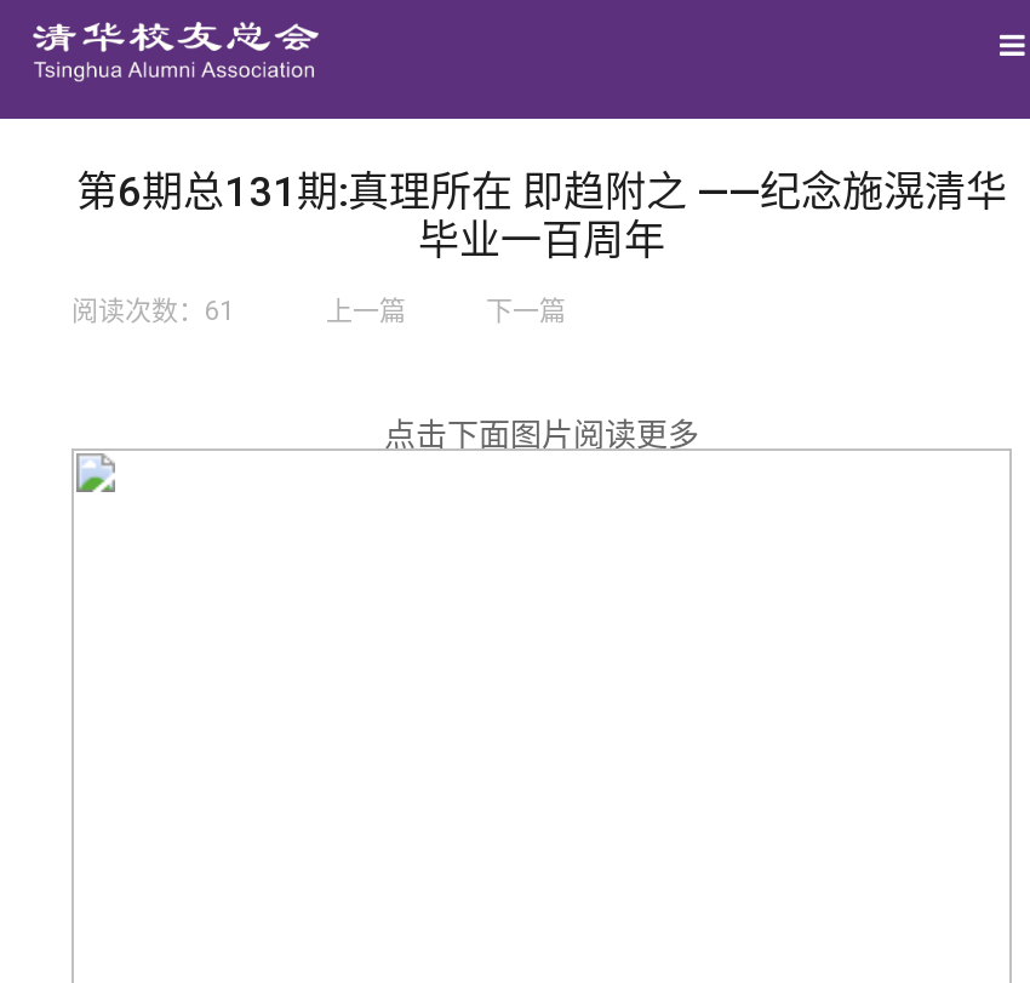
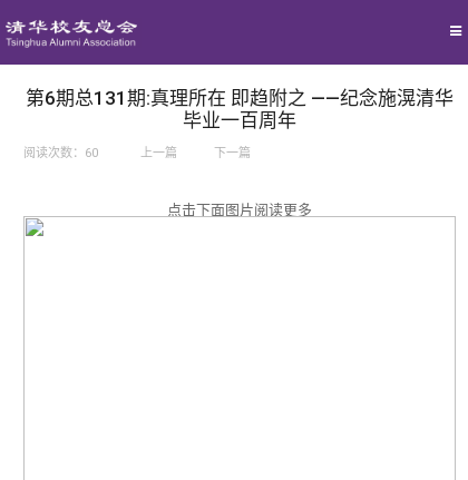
[71,296,234,327] 阅读次数：61 -> [23,146,98,160] 阅读次数：60

